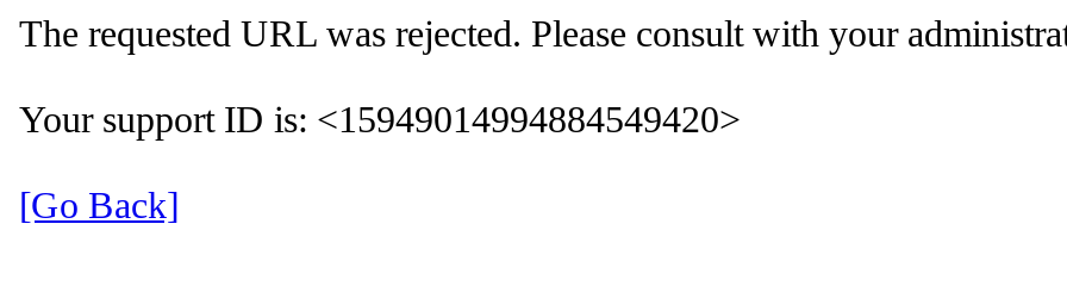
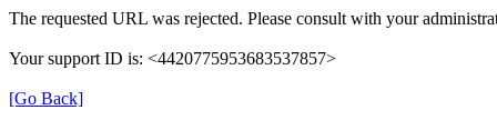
[19,99,741,139] Your support ID is: <15949014994884549420> -> [9,49,336,68] Your support ID is: <4420775953683537857>

